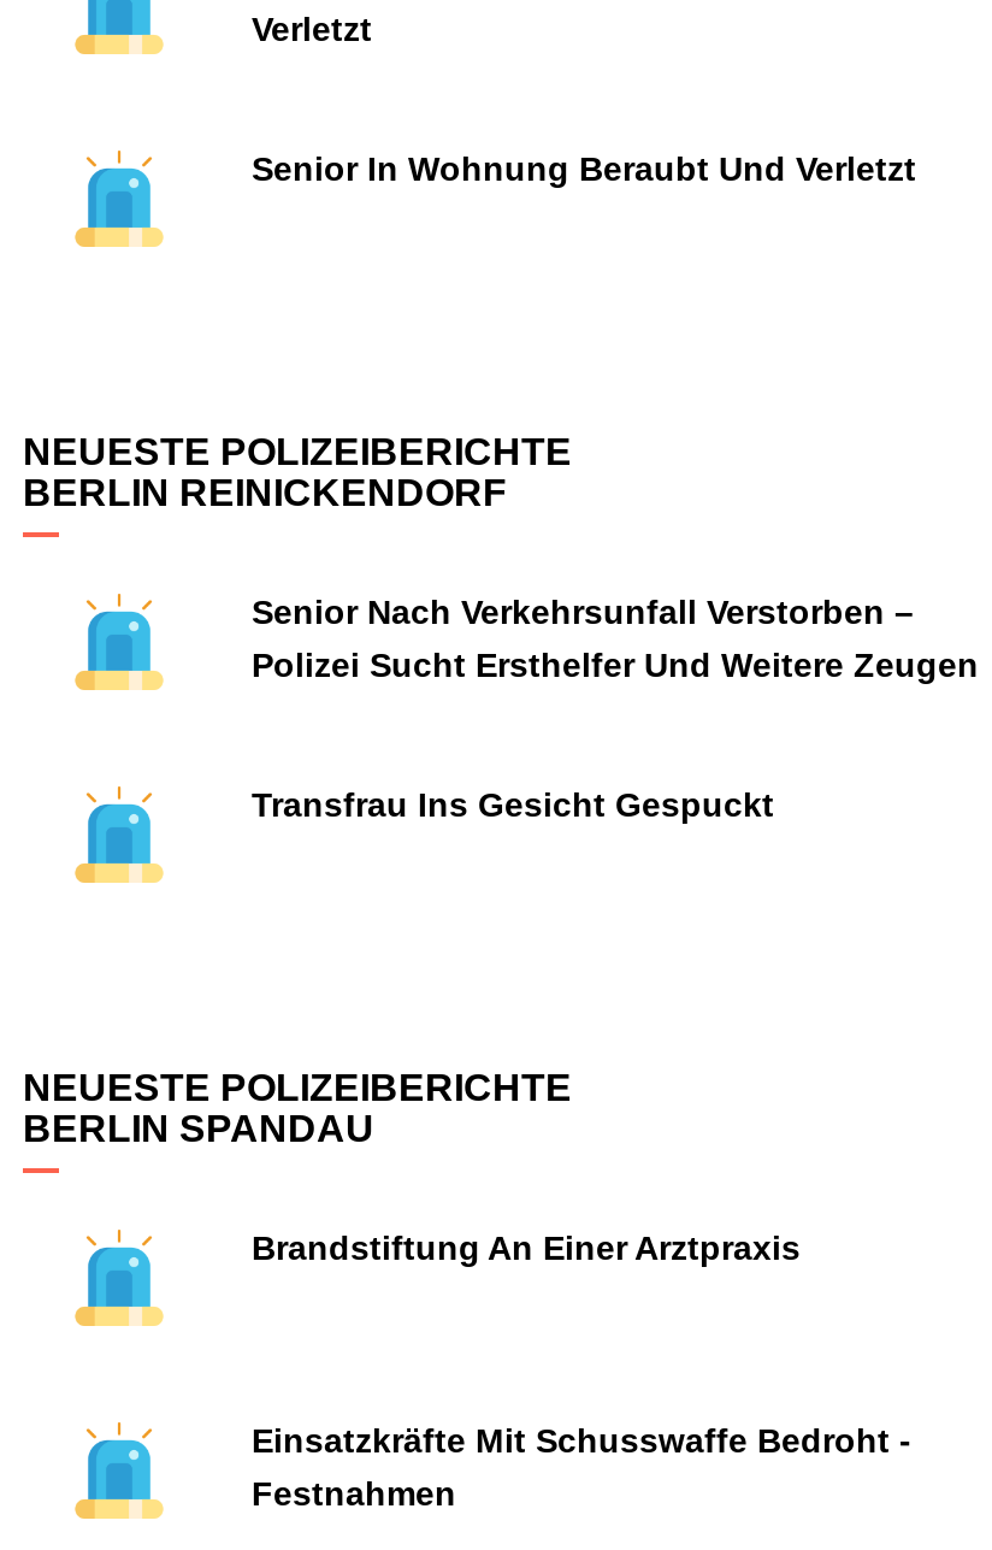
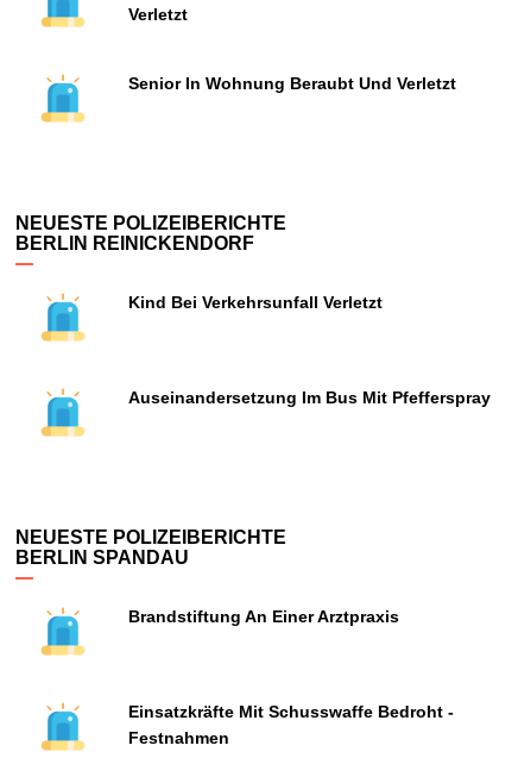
[252,593,979,684] Senior Nach Verkehrsunfall Verstorben – | Polizei Sucht Ersthelfer Und Weitere Zeugen -> [128,293,383,312] Kind Bei Verkehrsunfall Verletzt
[252,785,774,824] Transfrau Ins Gesicht Gespuckt -> [128,388,491,407] Auseinandersetzung Im Bus Mit Pfefferspray

